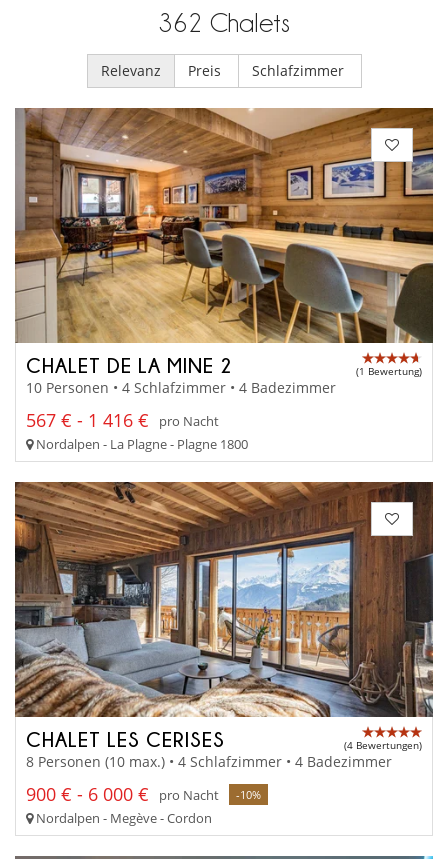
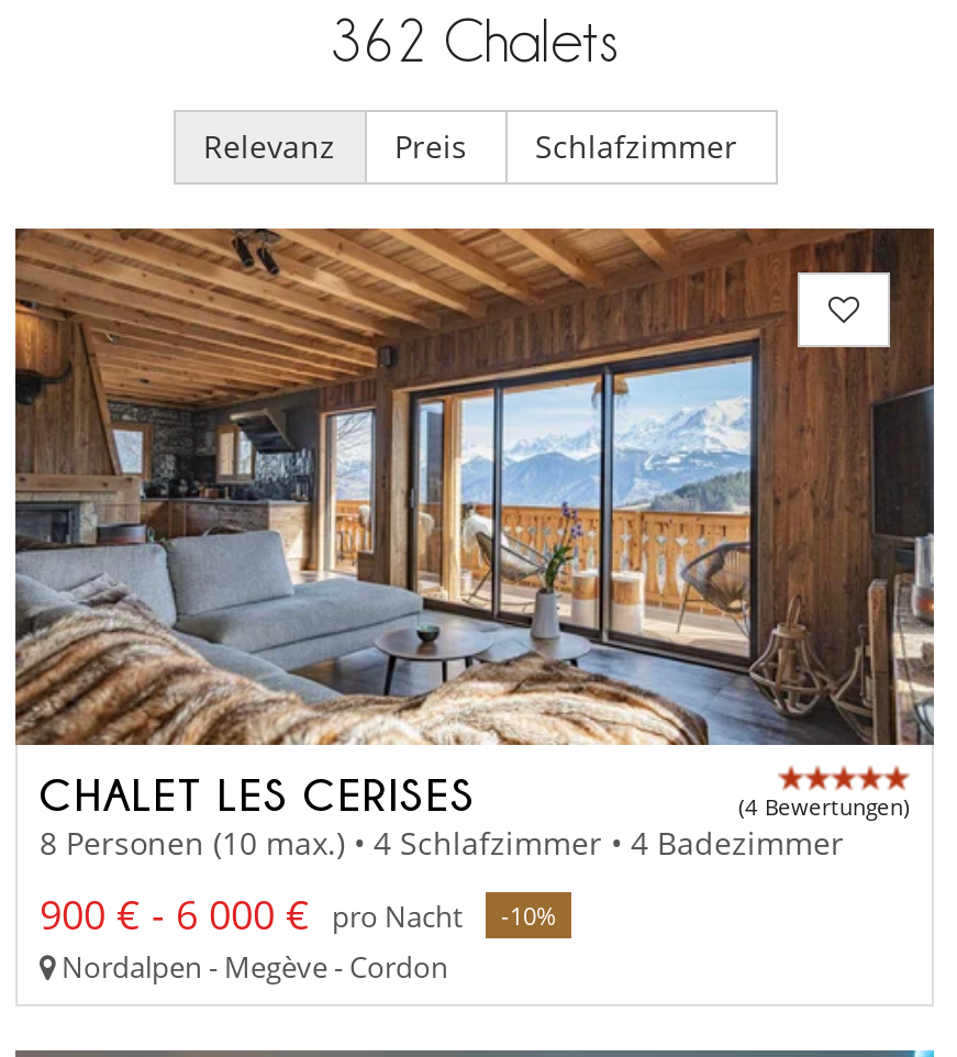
[14,107,434,453] [image] | CHALET DE LA MINE 2 | (1 Bewertung) | 10 Personen • 4 Schlafzimmer • 4 Badezimmer | 567 € - 1 416 € pro Nacht | Nordalpen - La Plagne - Plagne 1800 -> none

